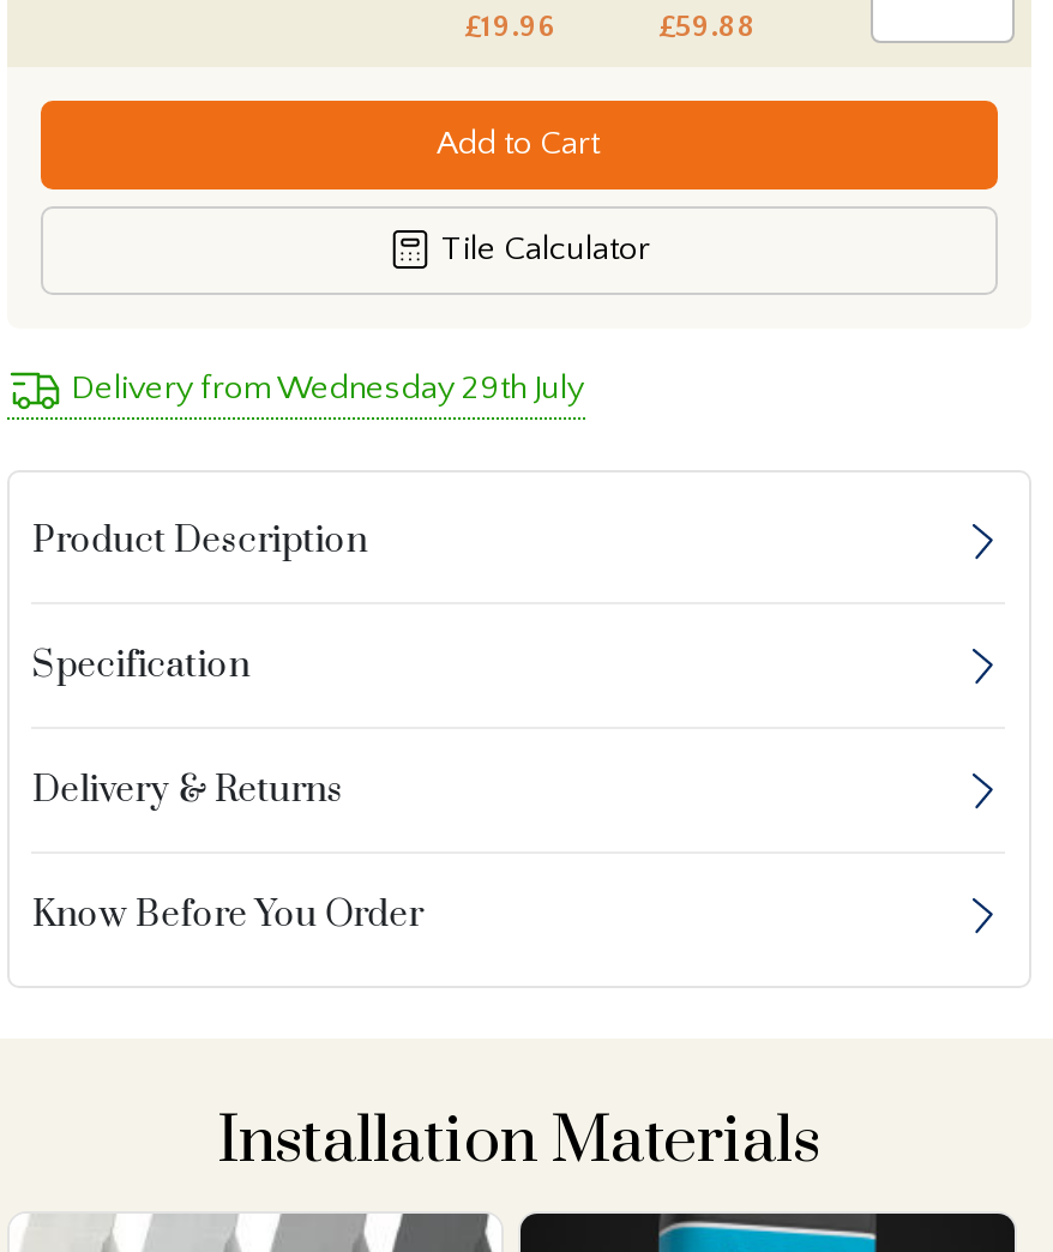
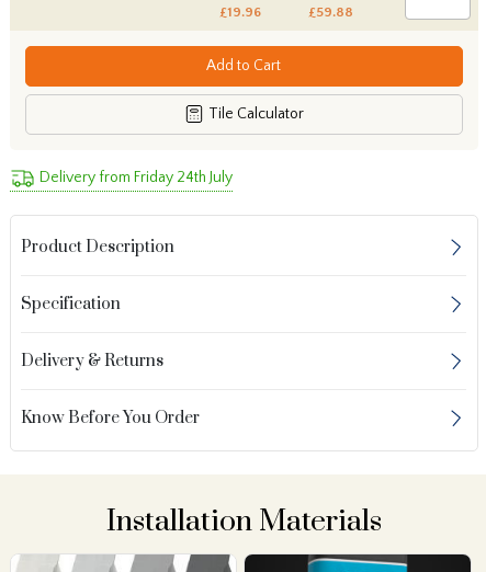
[71,369,584,407] Delivery from Wednesday 29th July -> [39,168,232,186] Delivery from Friday 24th July

